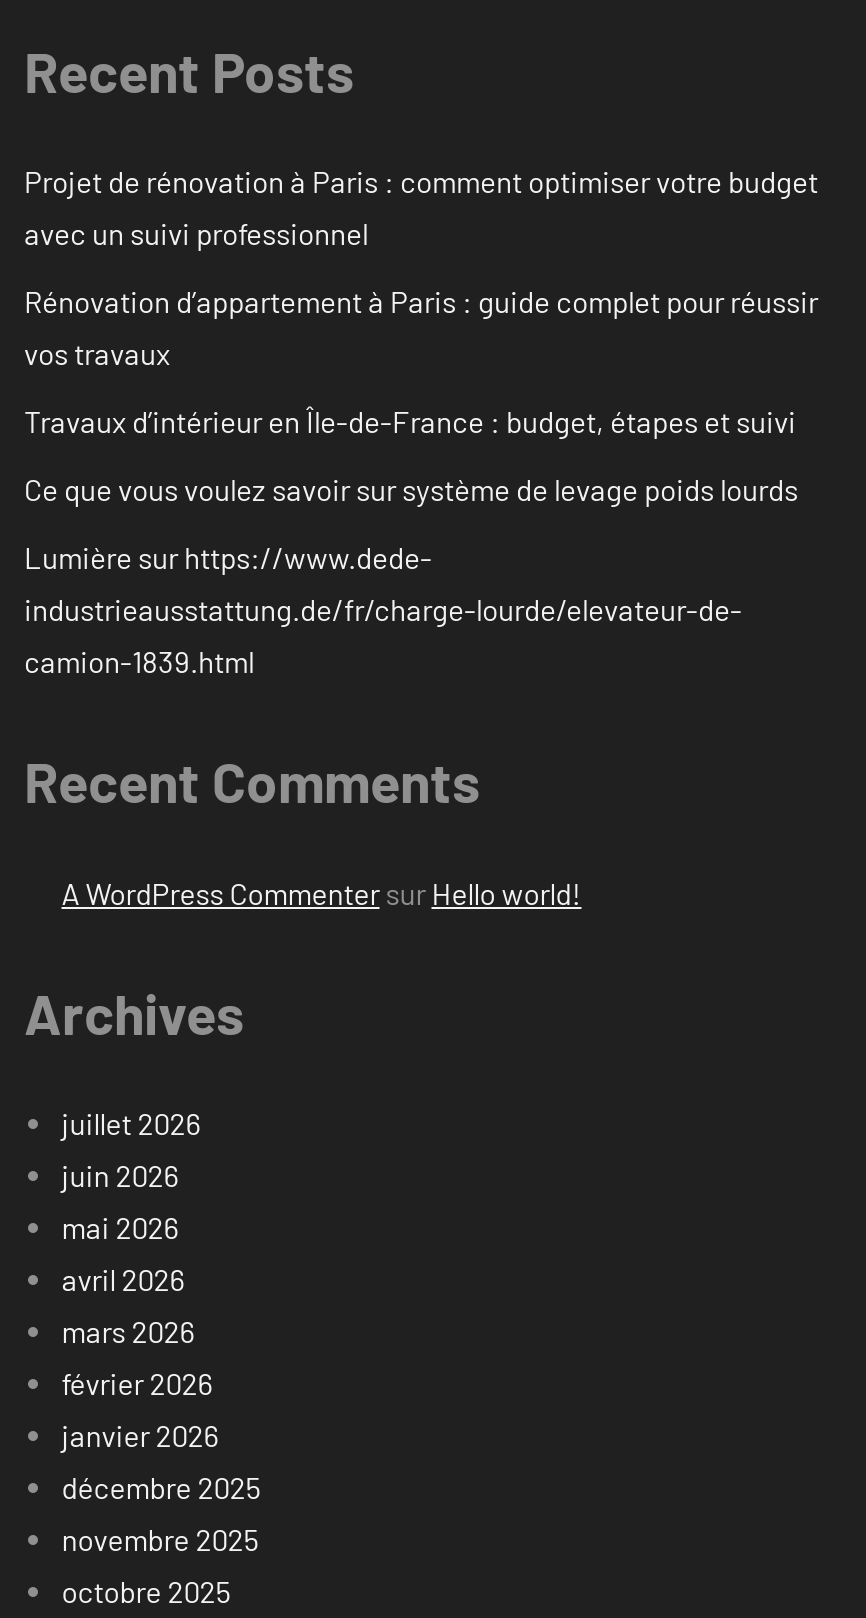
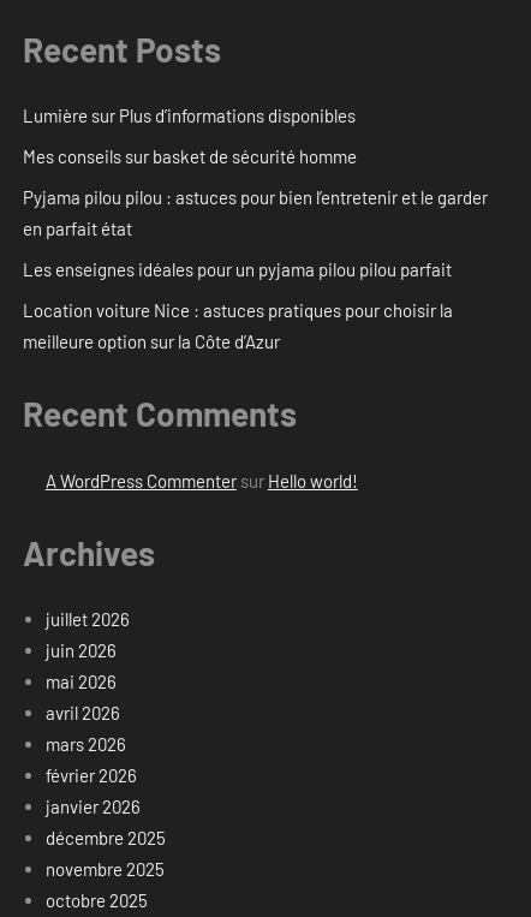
[24,164,818,252] Projet de rénovation à Paris : comment optimiser votre budget | avec un suivi professionnel -> [23,105,356,127] Lumière sur Plus d’informations disponibles
[24,284,818,372] Rénovation d’appartement à Paris : guide complet pour réussir | vos travaux -> [23,146,357,167] Mes conseils sur basket de sécurité homme
[24,404,796,440] Travaux d’intérieur en Île-de-France : budget, étapes et suivi -> [23,187,488,240] Pyjama pilou pilou : astuces pour bien l’entretenir et le garder | en parfait état
[24,472,798,508] Ce que vous voulez savoir sur système de levage poids lourds -> [23,259,452,280] Les enseignes idéales pour un pyjama pilou pilou parfait
[24,540,742,680] Lumière sur https://www.dede- | industrieausstattung.de/fr/charge-lourde/elevateur-de- | camion-1839.html -> [23,300,453,352] Location voiture Nice : astuces pratiques pour choisir la | meilleure option sur la Côte d’Azur

